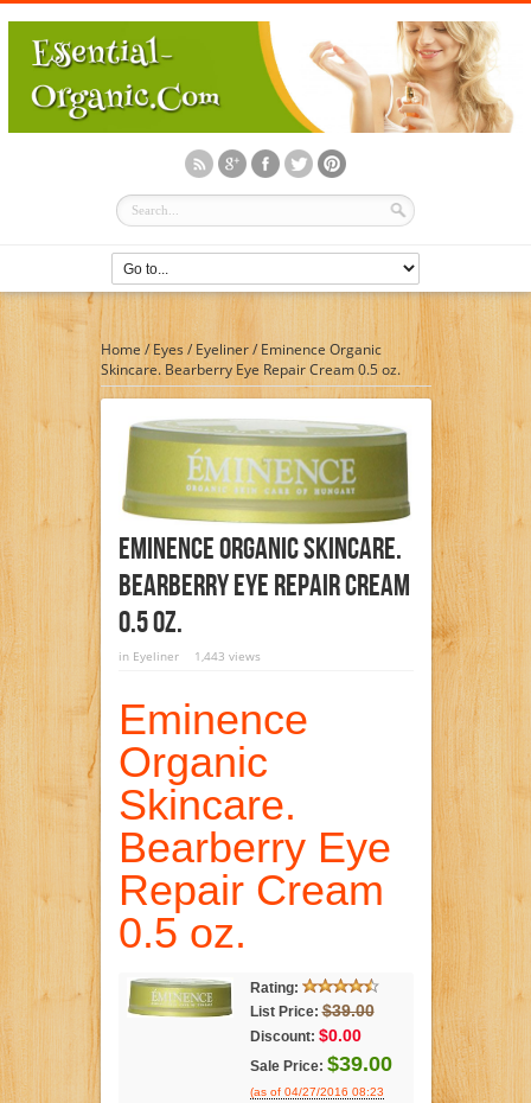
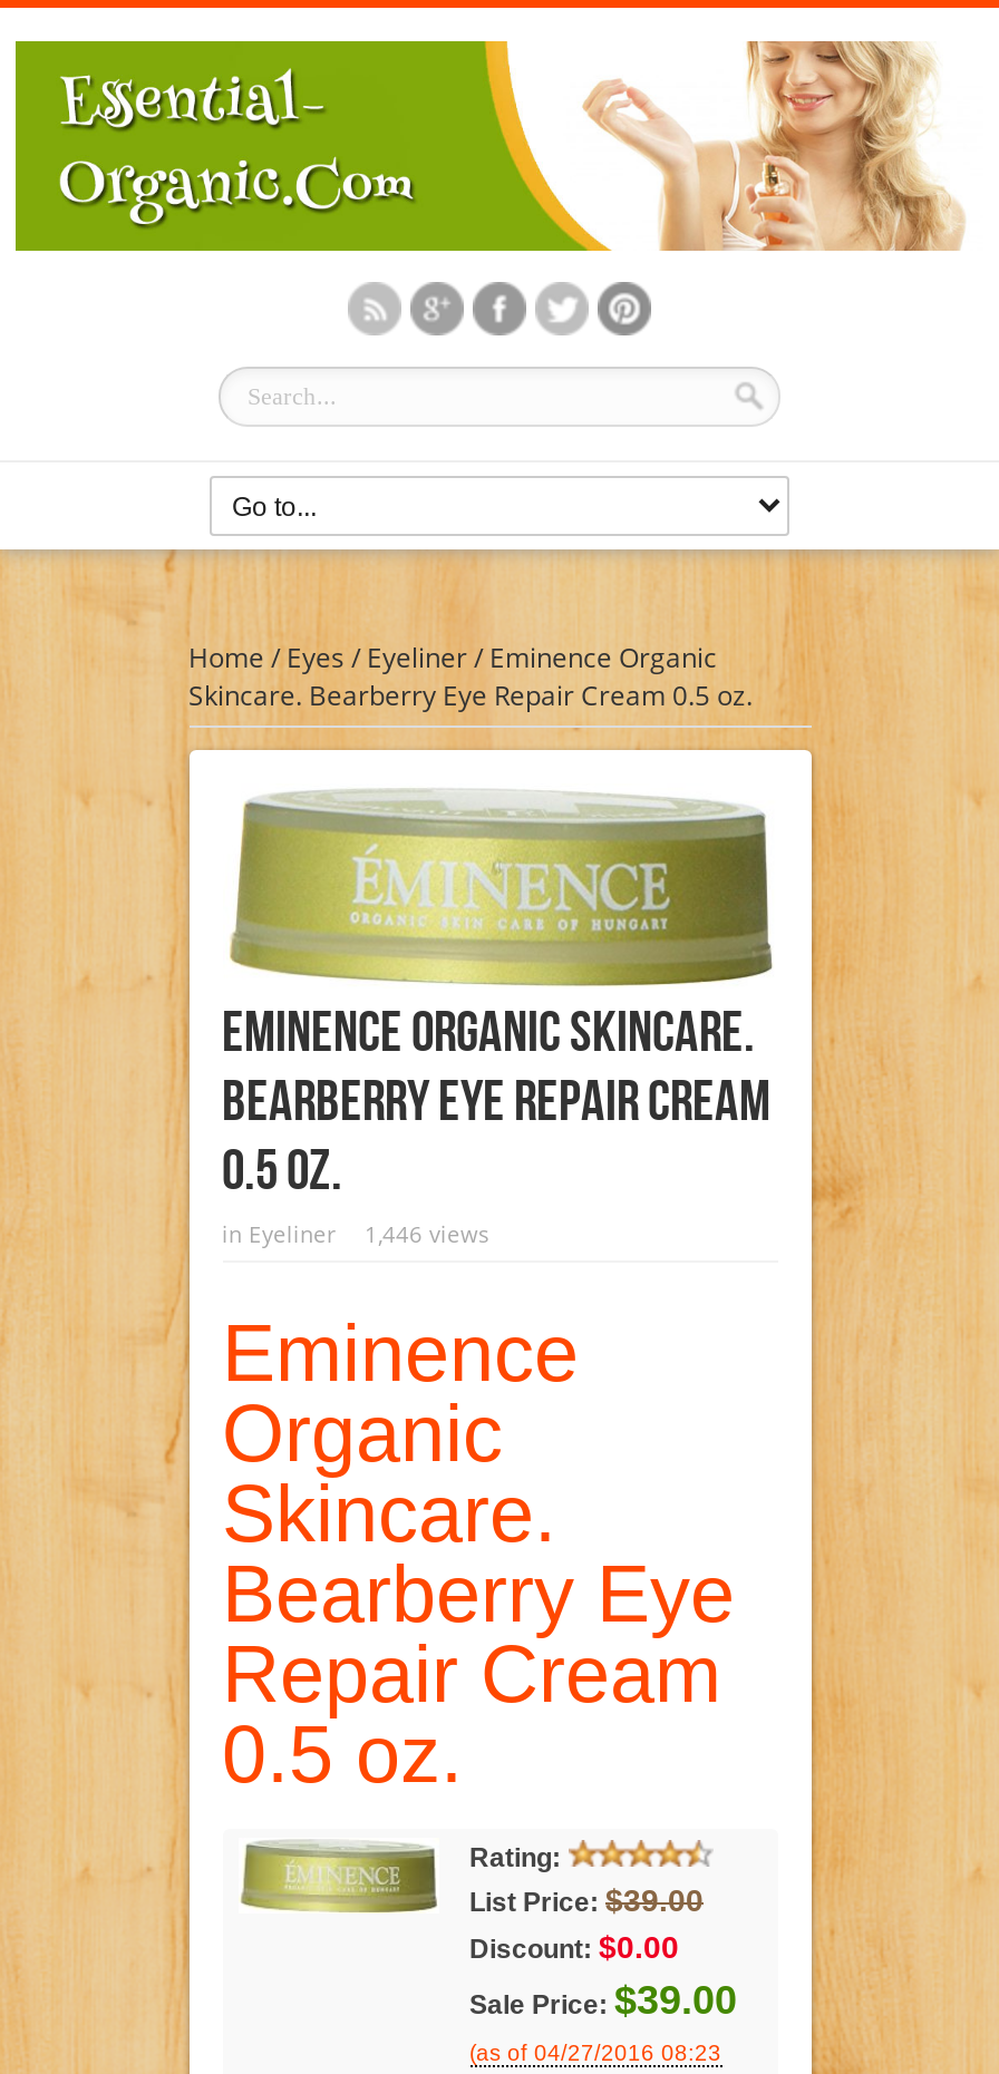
[118,648,260,664] in Eyeliner 1,443 views -> [222,1219,489,1250] in Eyeliner 1,446 views

